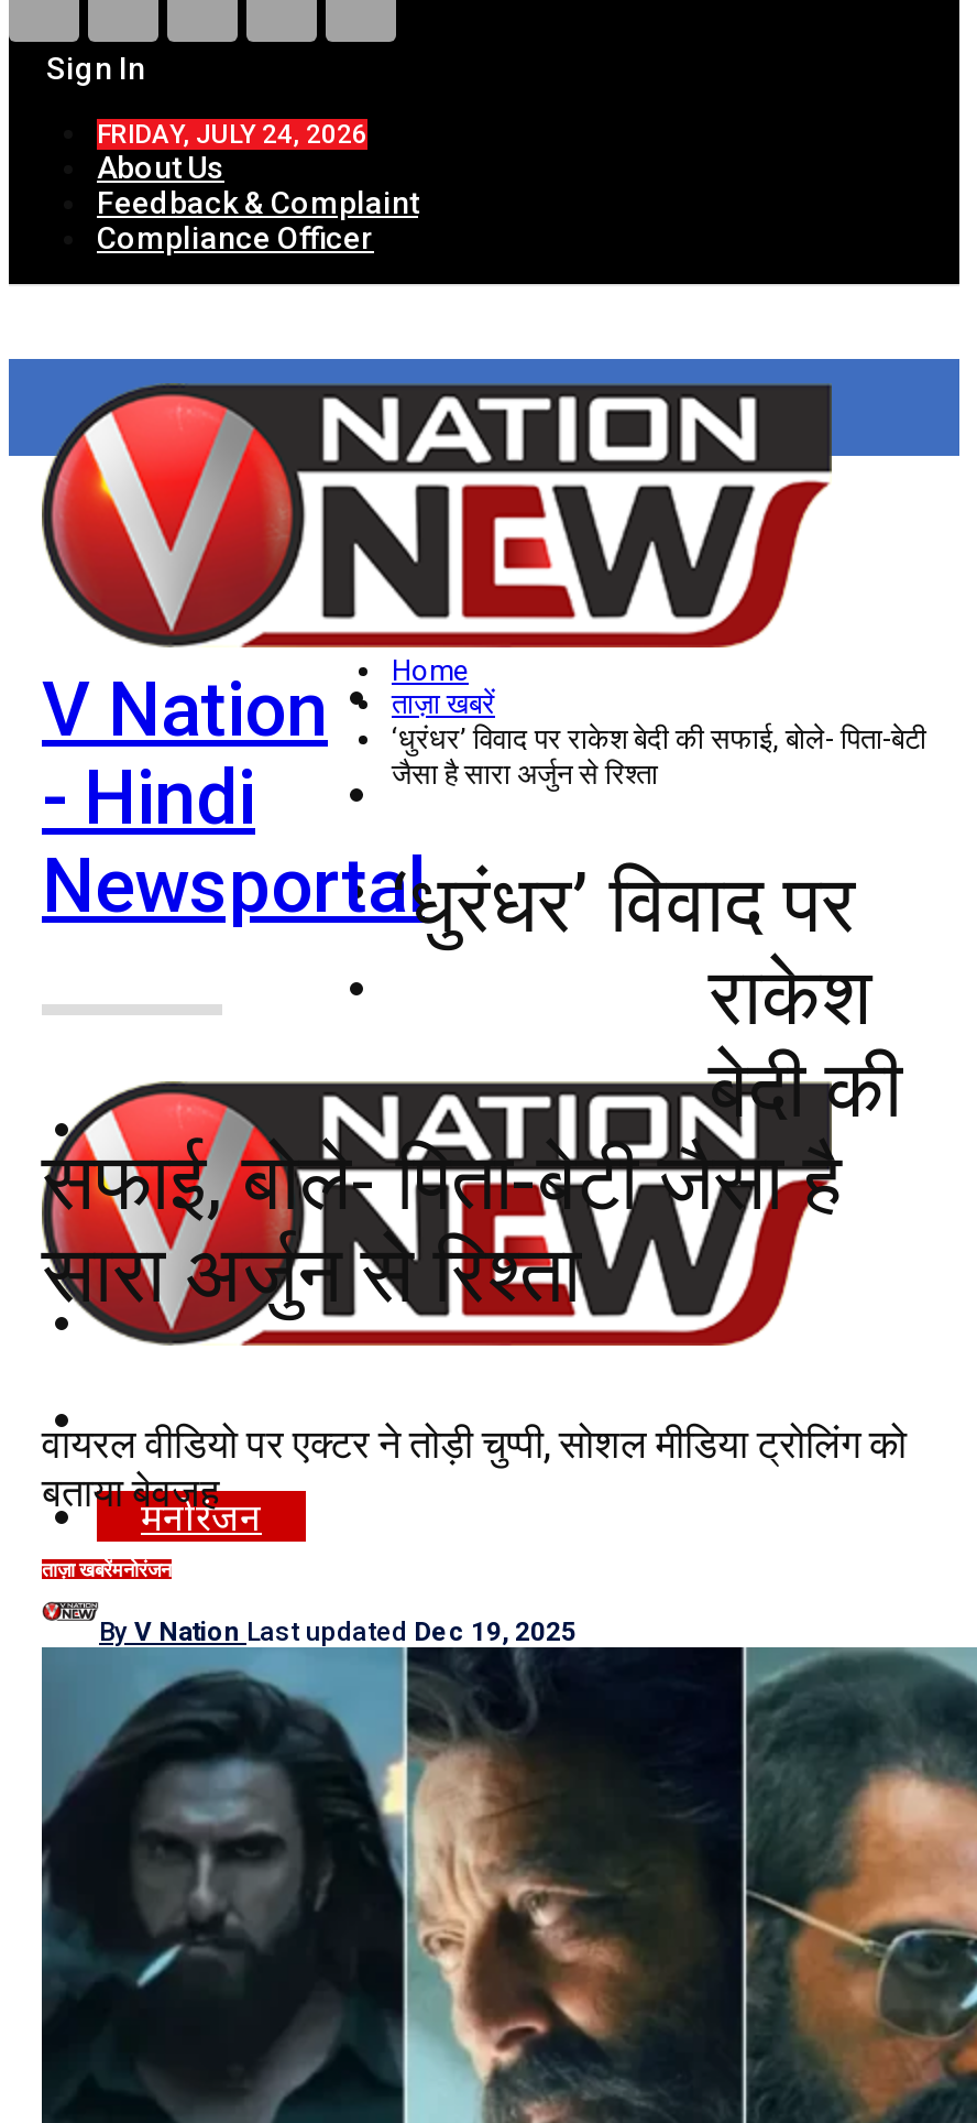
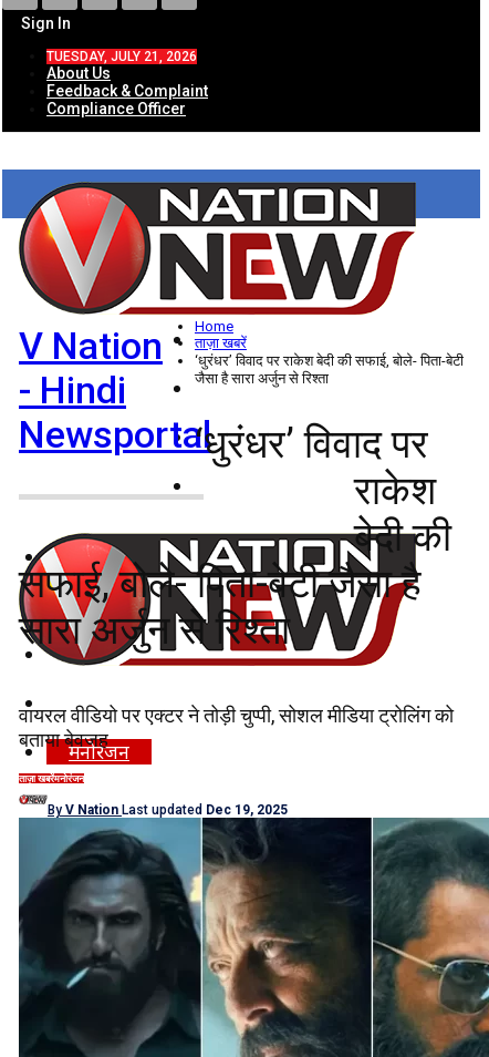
[97,119,367,150] FRIDAY, JULY 24, 2026 -> [46,49,197,64] TUESDAY, JULY 21, 2026

